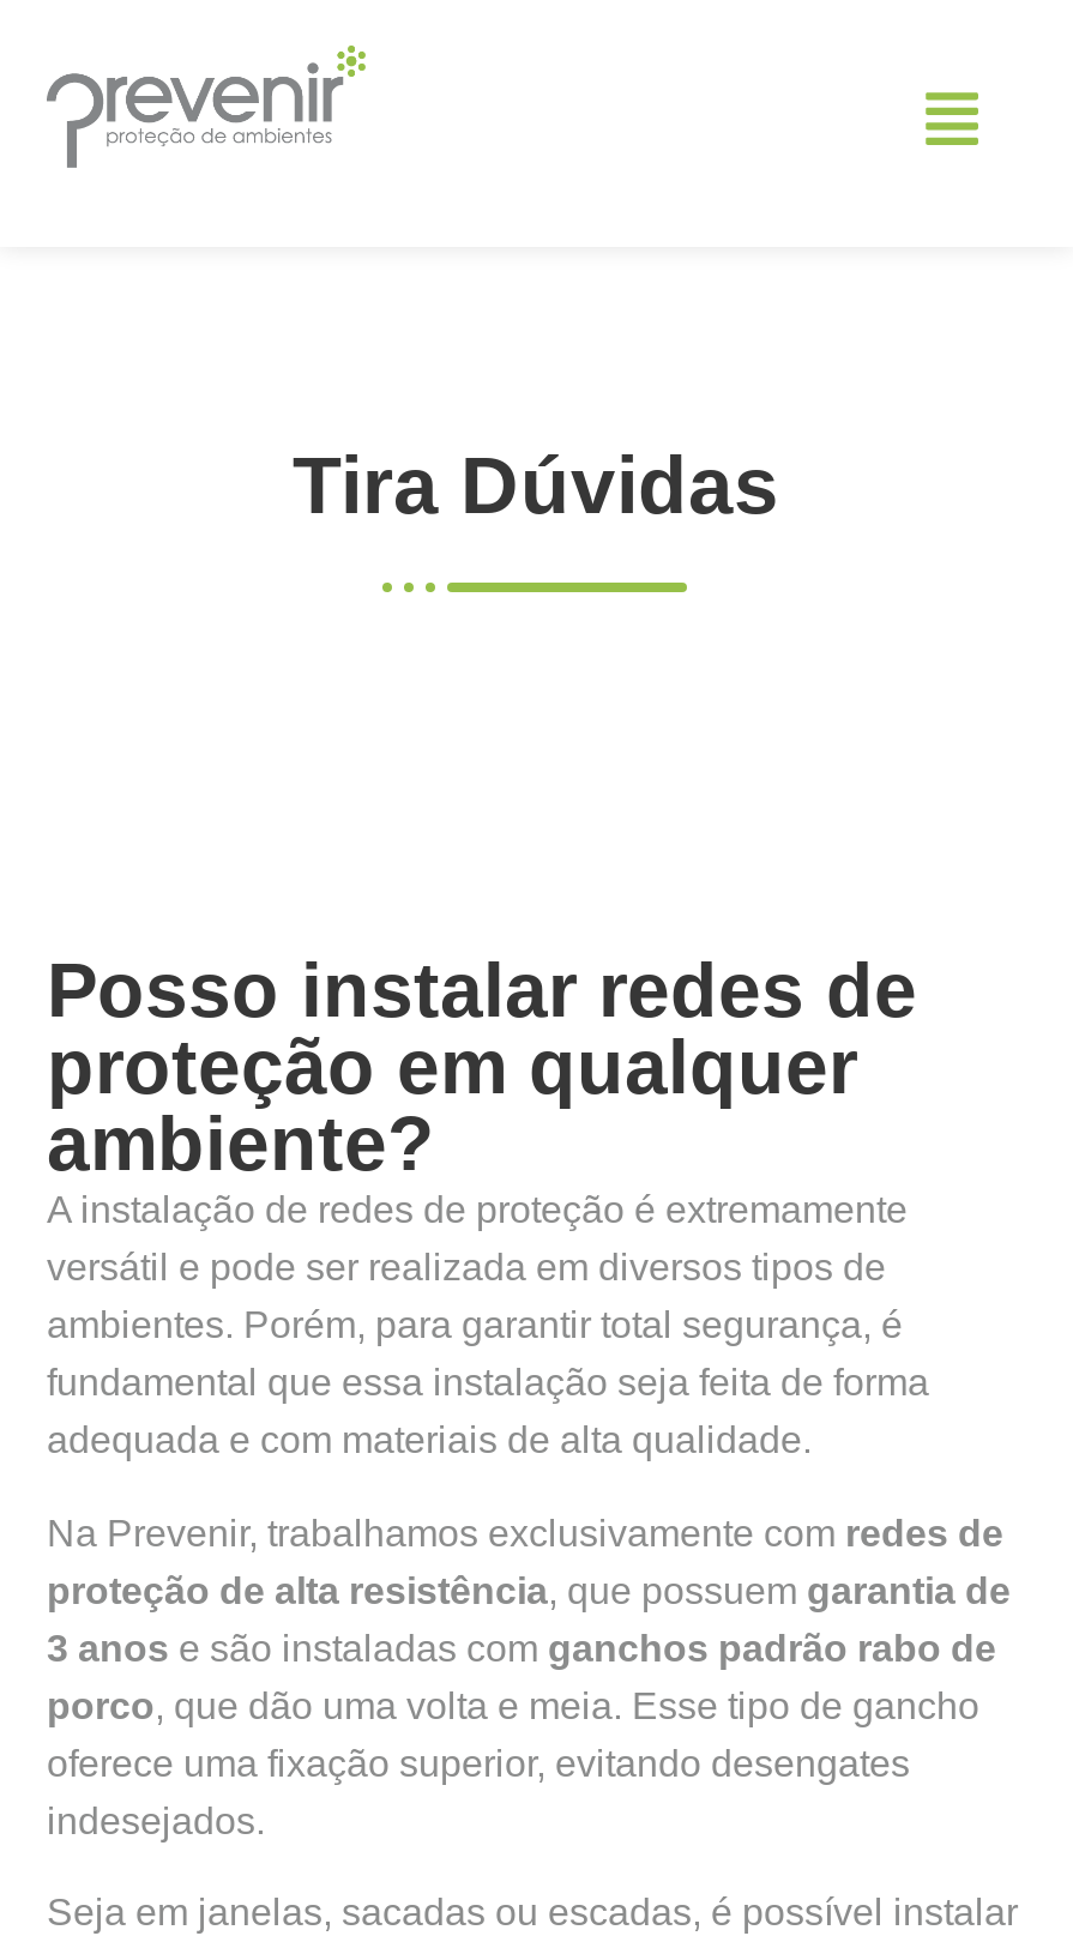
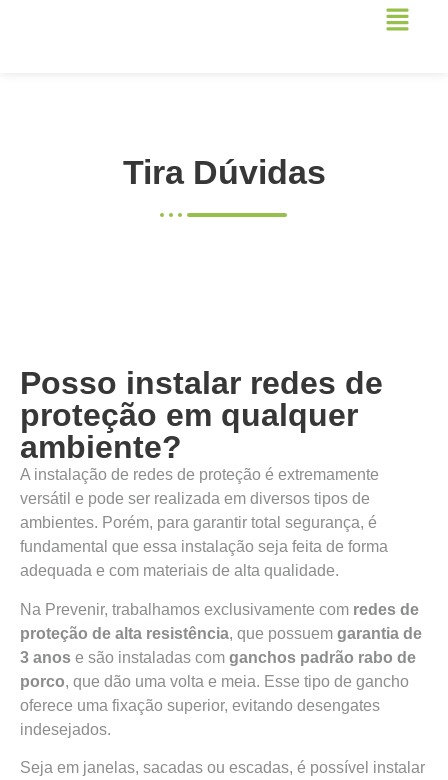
[44,43,368,170] [image] -> none

